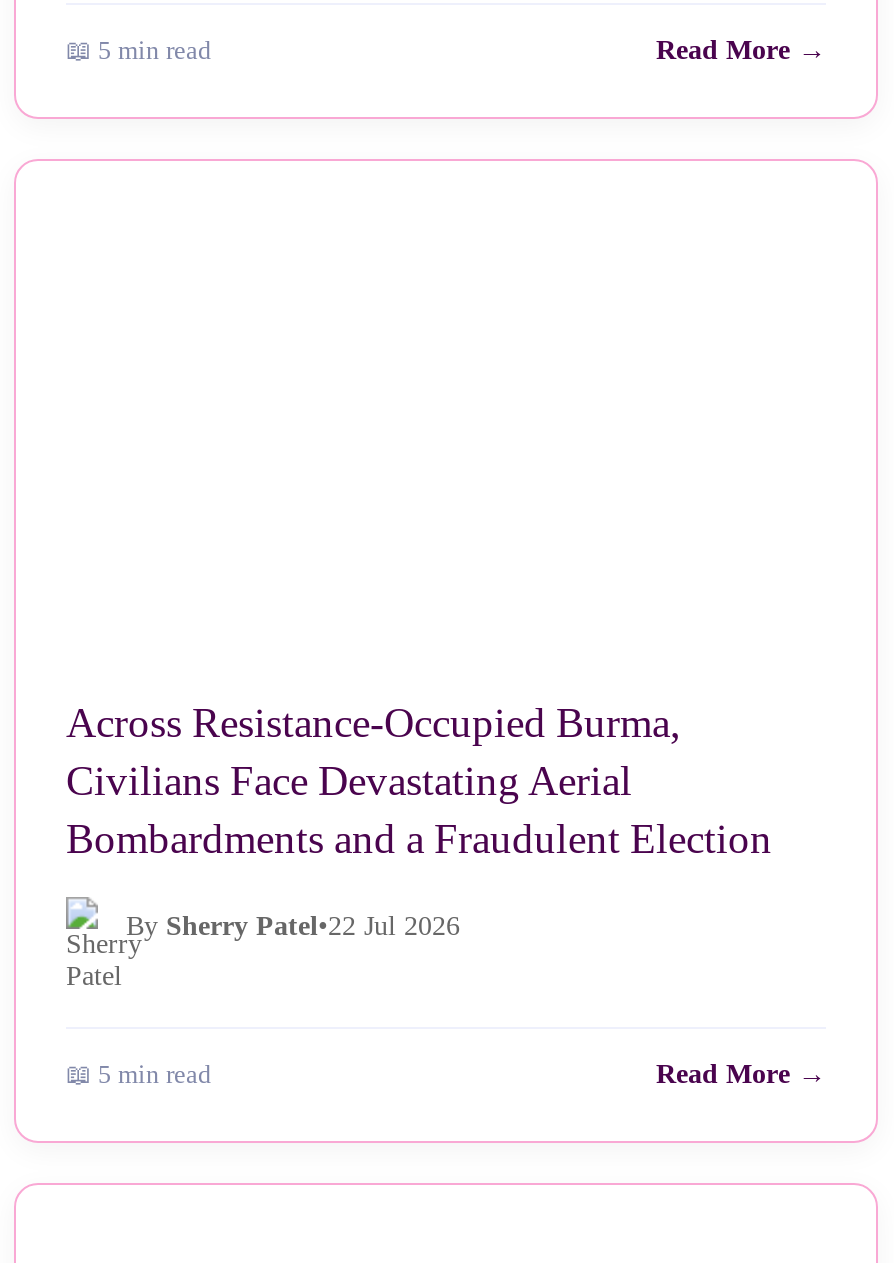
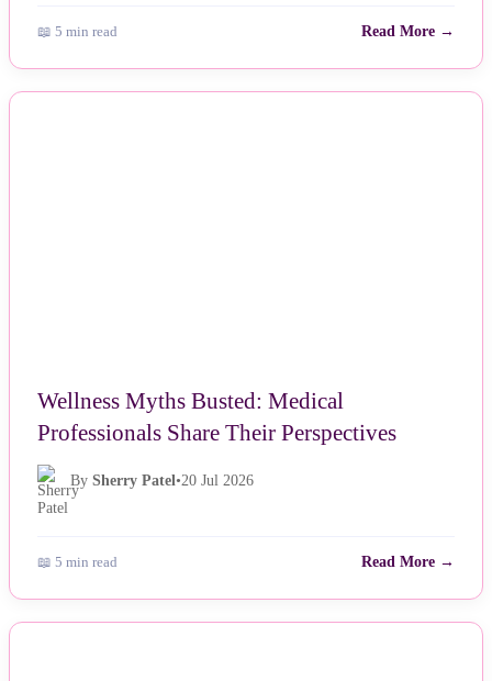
[66,698,772,860] Across Resistance-Occupied Burma, | Civilians Face Devastating Aerial | Bombardments and a Fraudulent Election -> [37,387,396,444] Wellness Myths Busted: Medical | Professionals Share Their Perspectives
[126,910,460,940] By Sherry Patel•22 Jul 2026 -> [70,472,254,488] By Sherry Patel•20 Jul 2026

